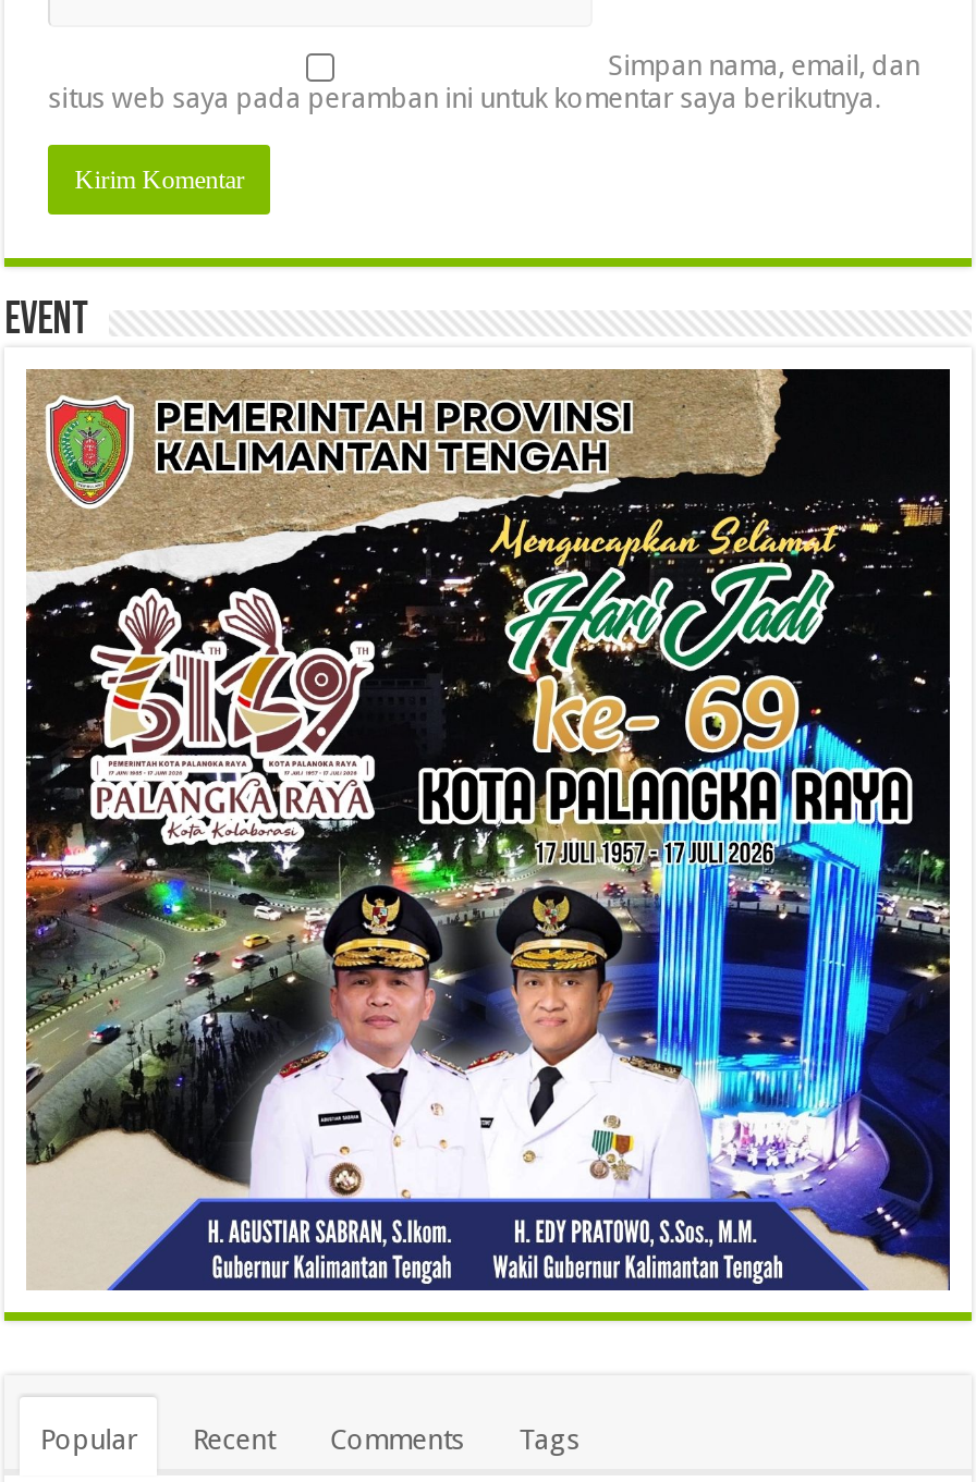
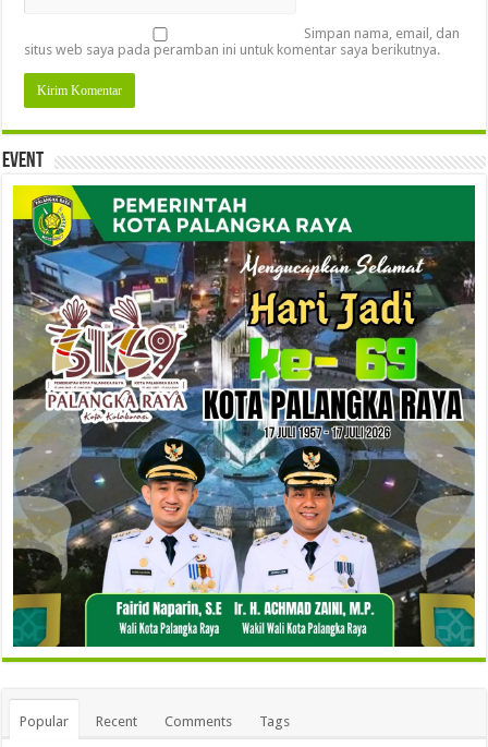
[24,367,952,1293] [image] -> [12,184,476,648] [image]

